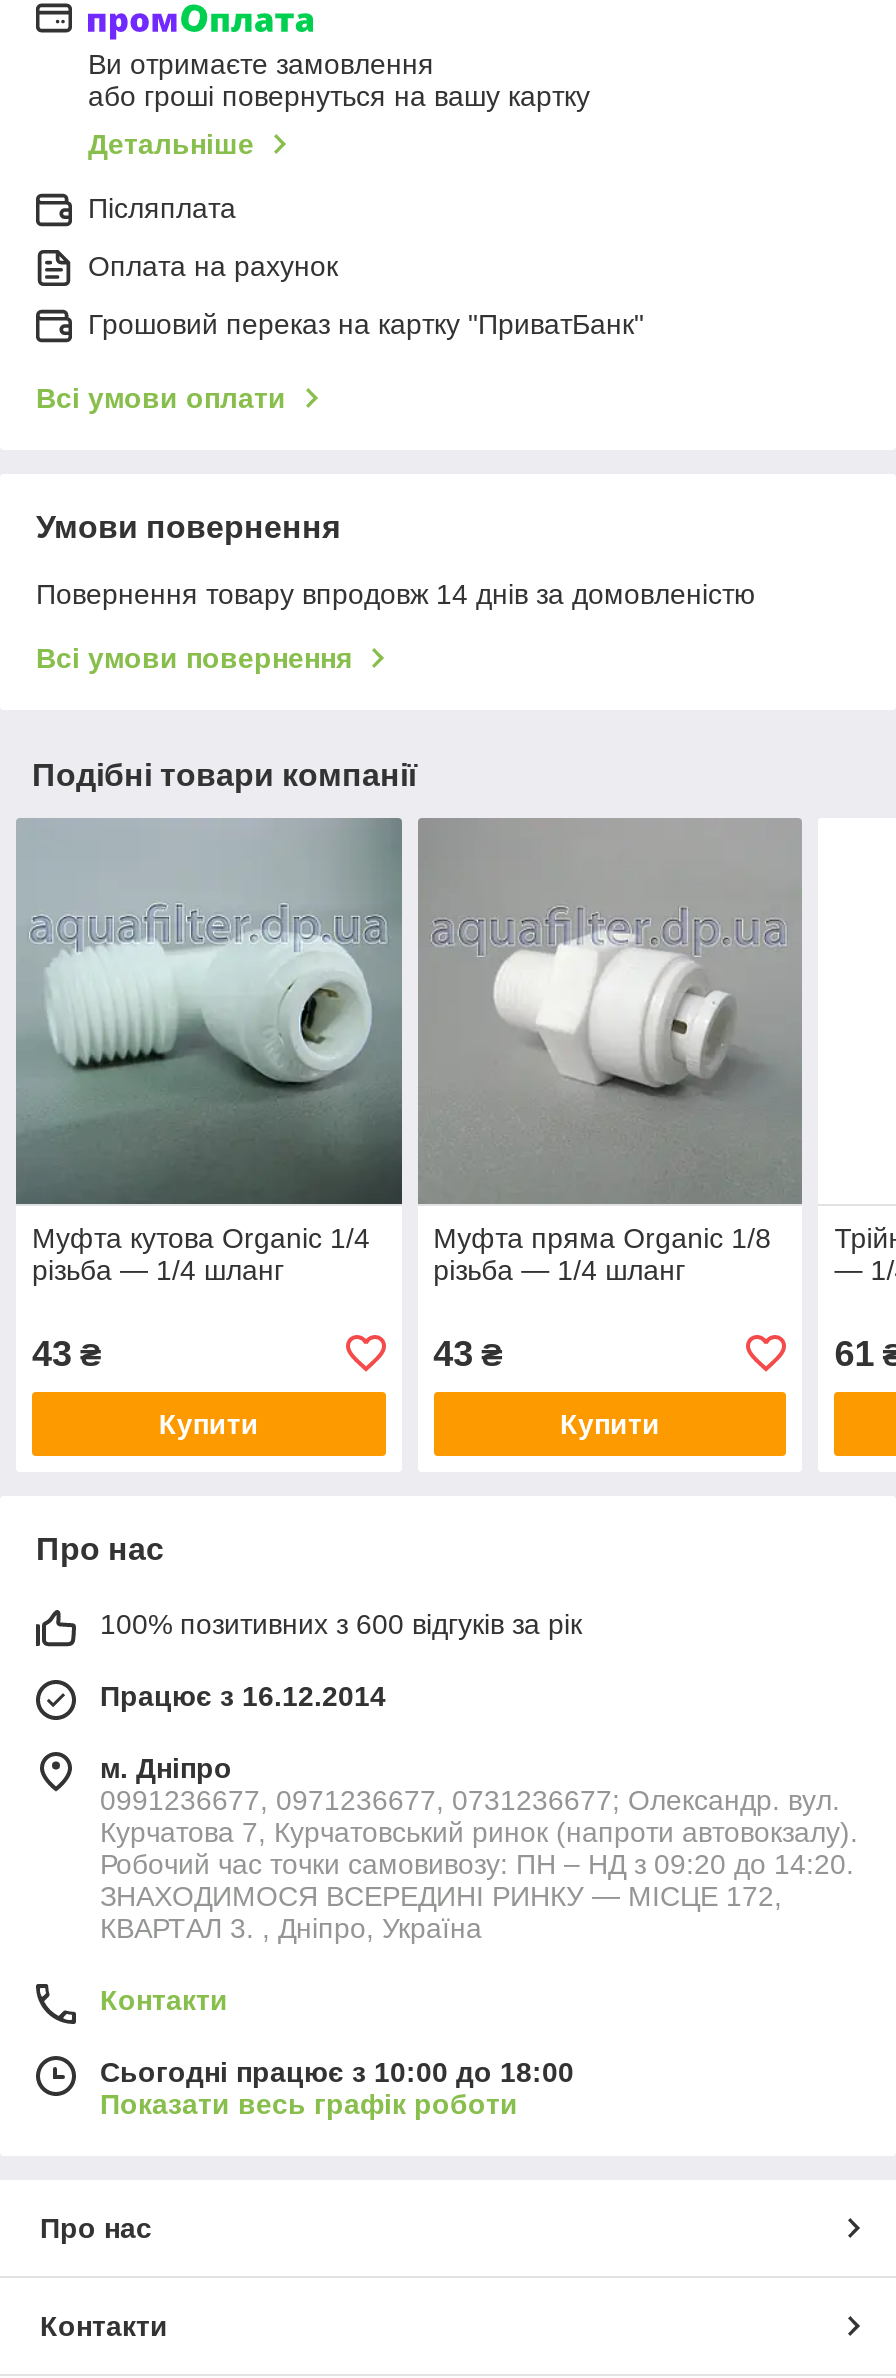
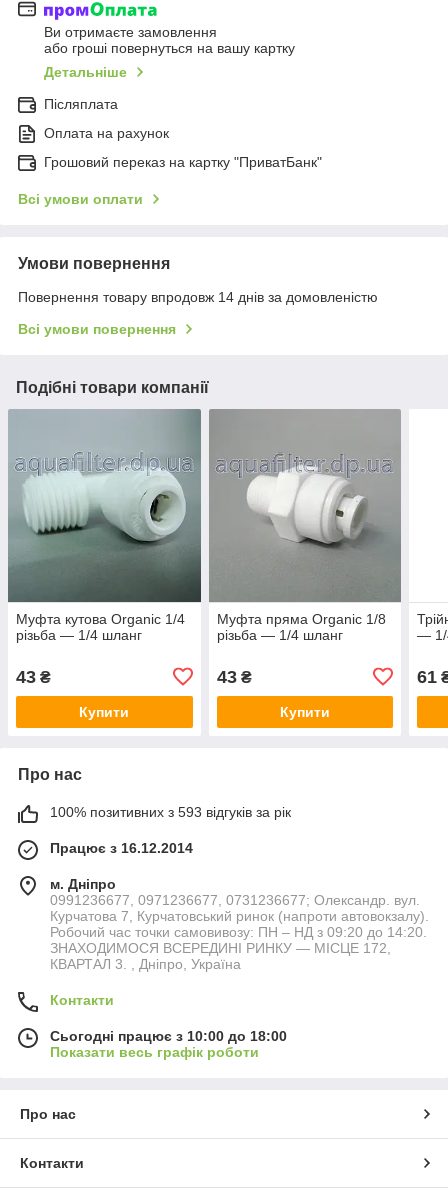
[100,1608,582,1640] 100% позитивних з 600 відгуків за рік -> [50,804,291,820] 100% позитивних з 593 відгуків за рік

